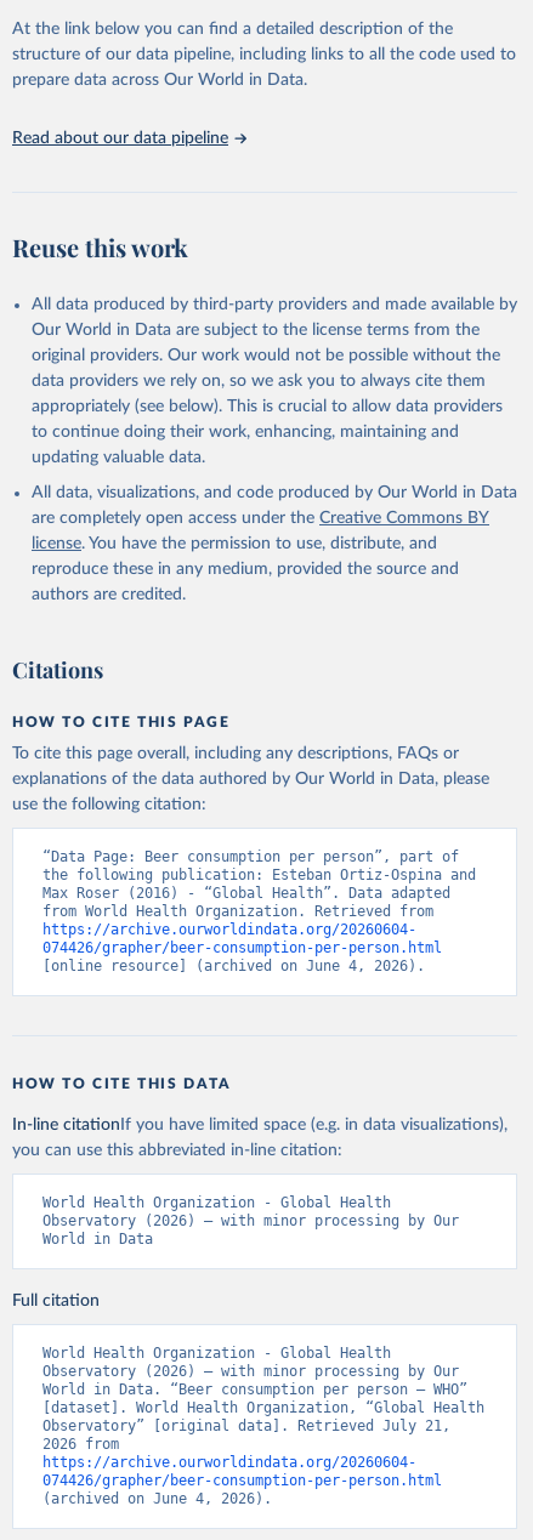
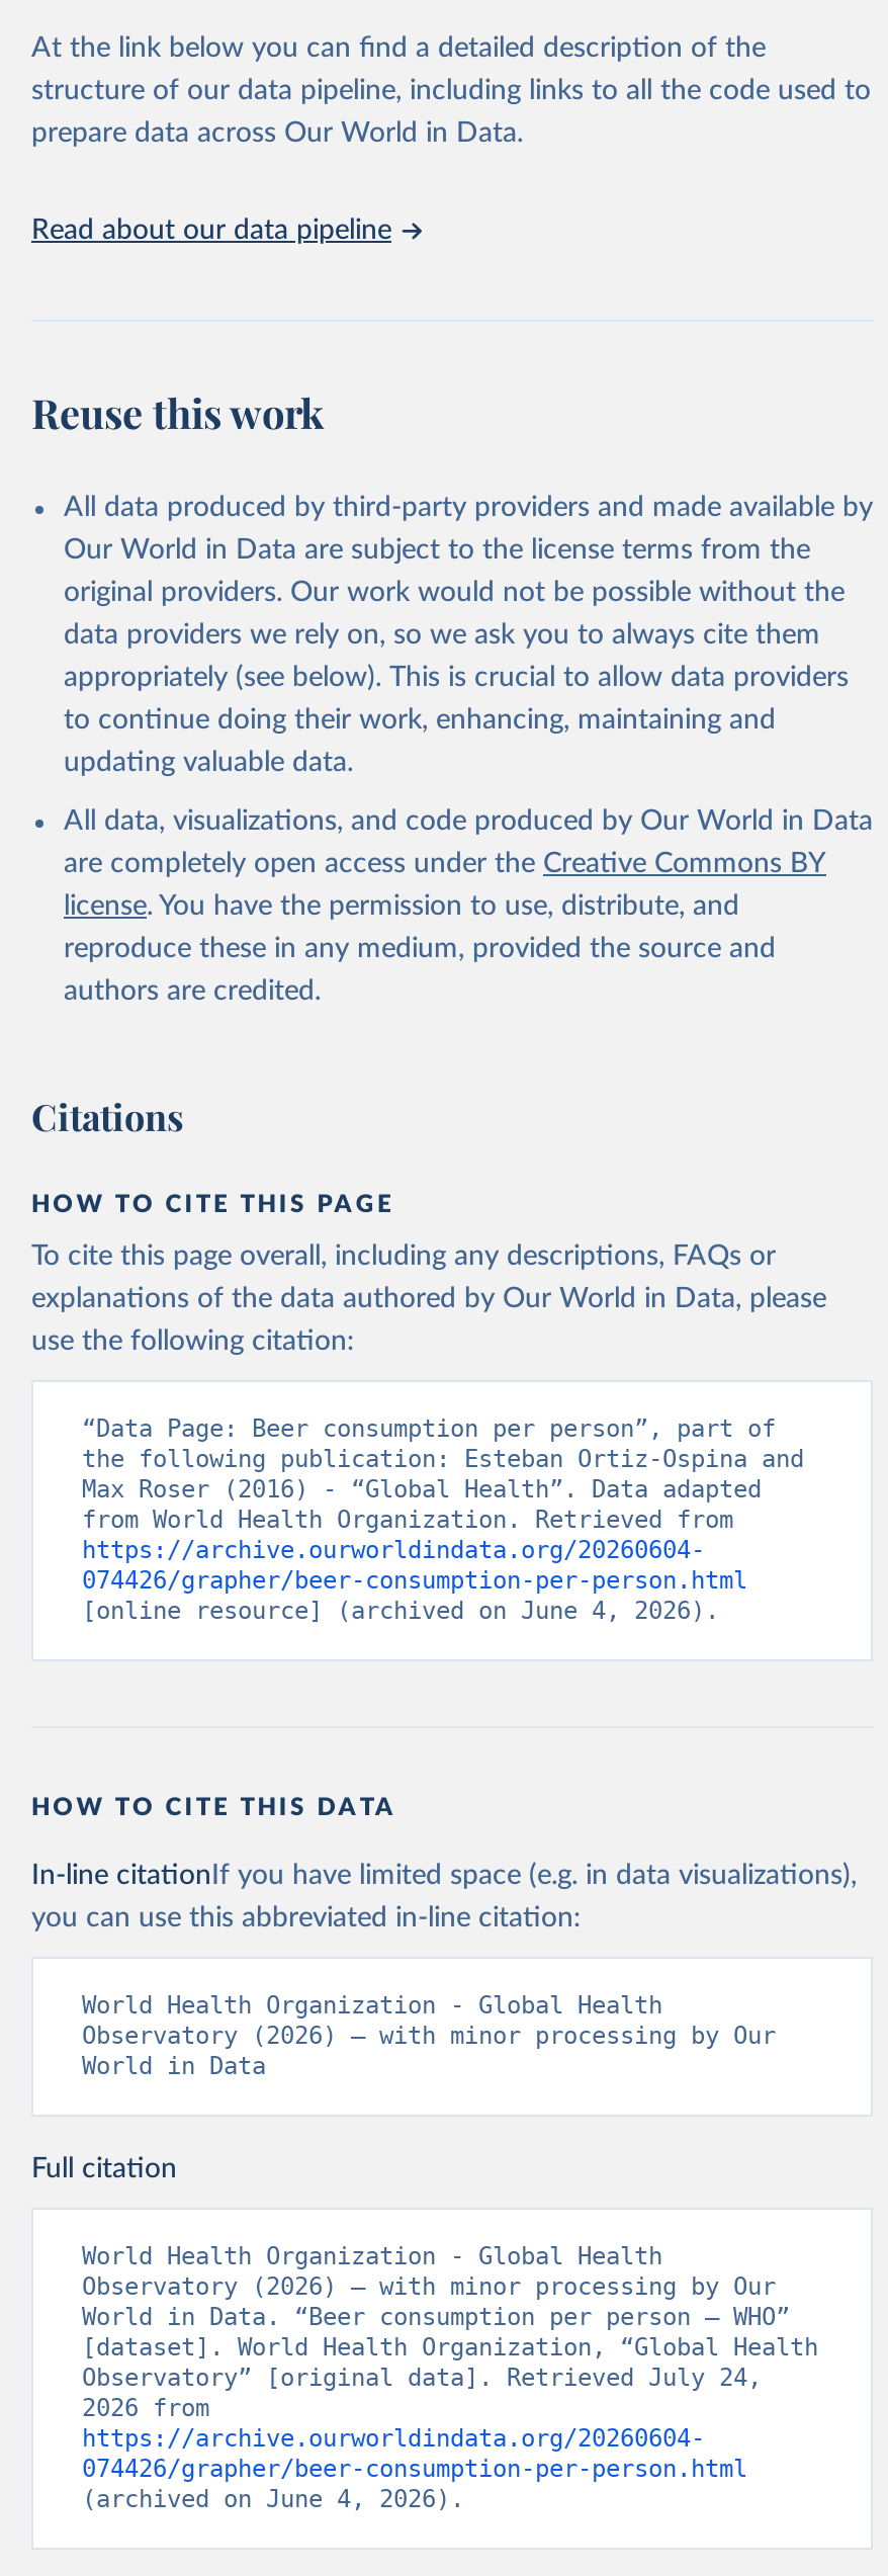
[42,1418,450,1435] Observatory” [original data]. Retrieved July 21, -> [82,2364,762,2392] Observatory” [original data]. Retrieved July 24,

